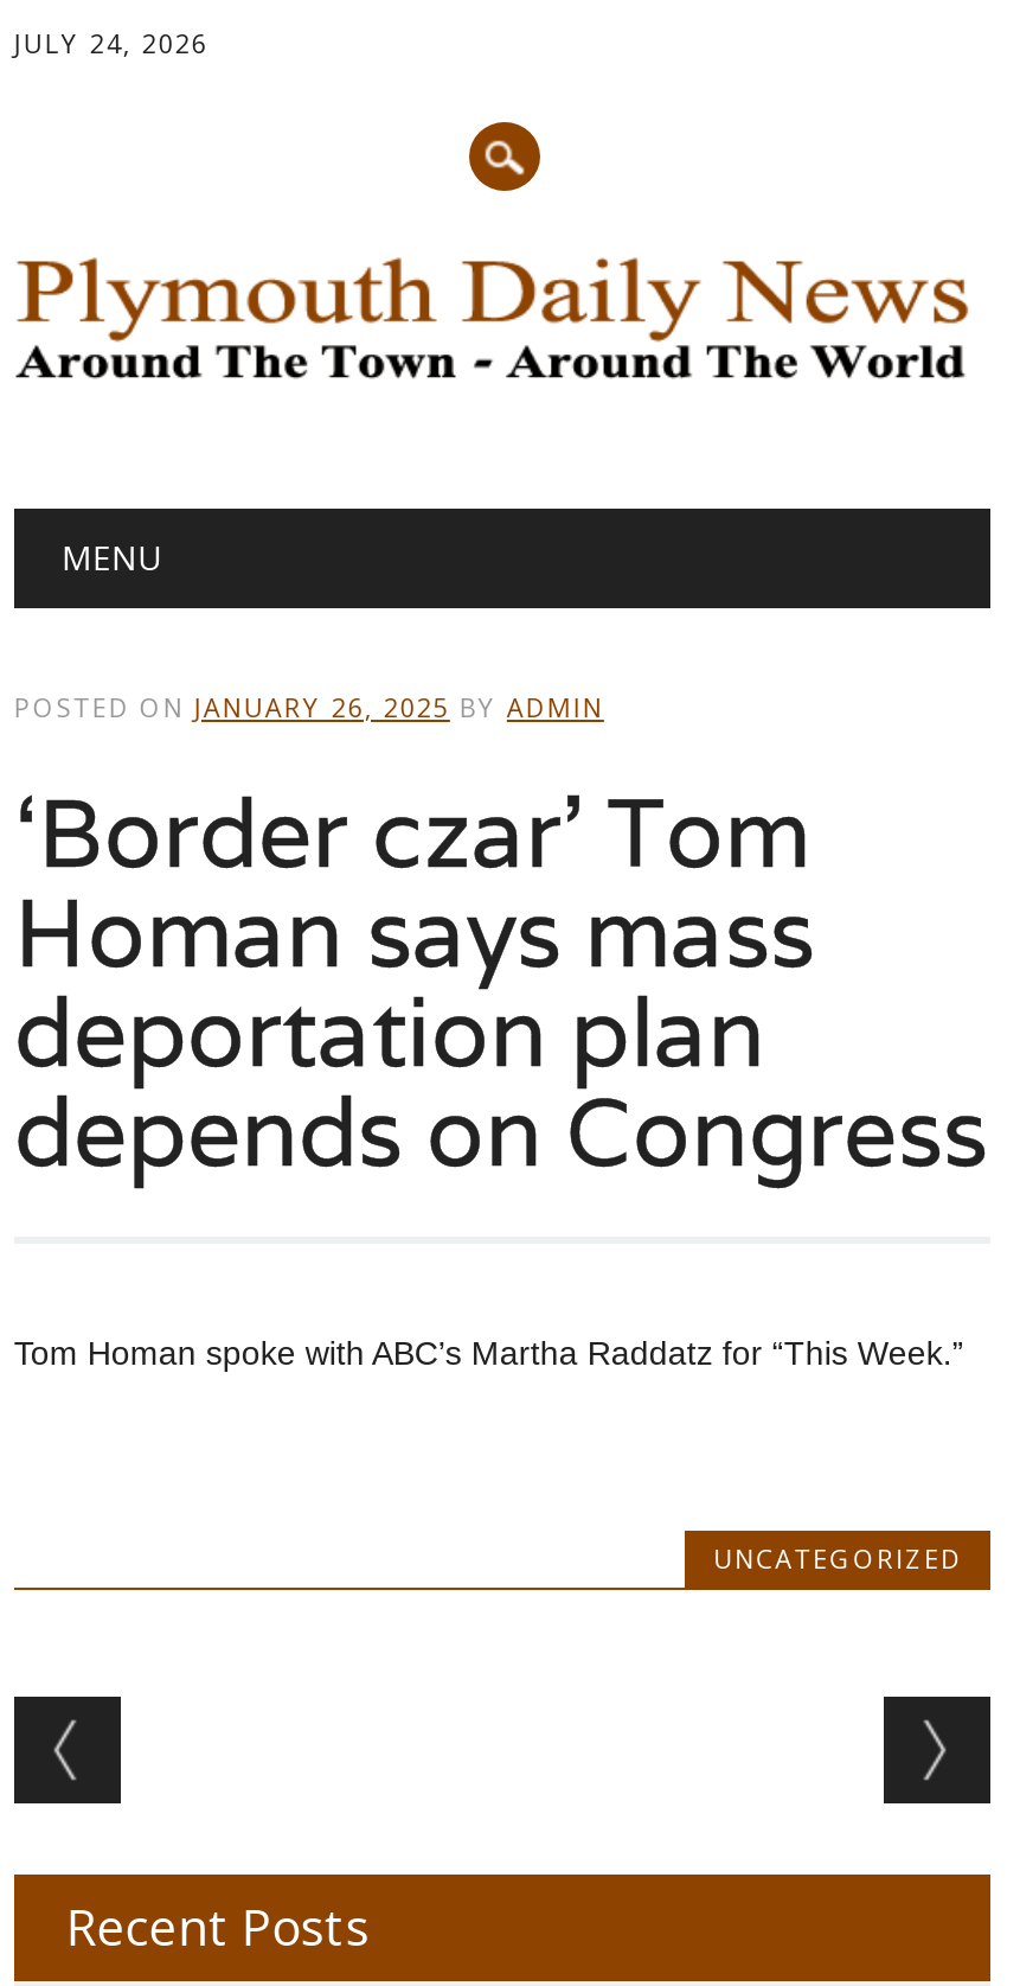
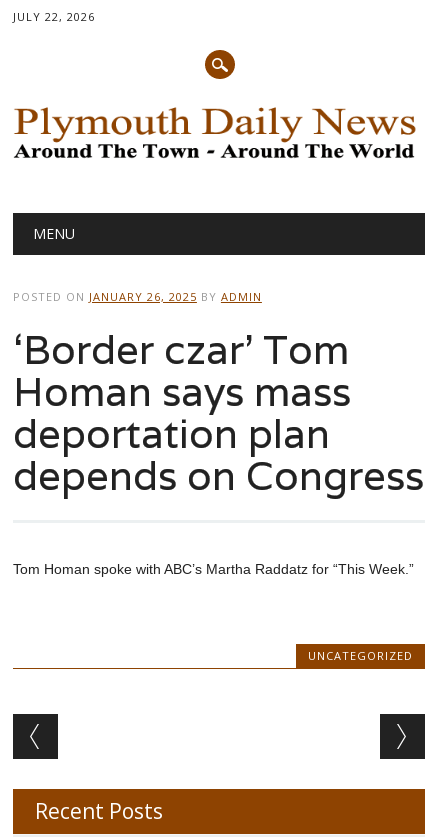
[14,25,208,60] JULY 24, 2026 -> [13,9,95,24] JULY 22, 2026

